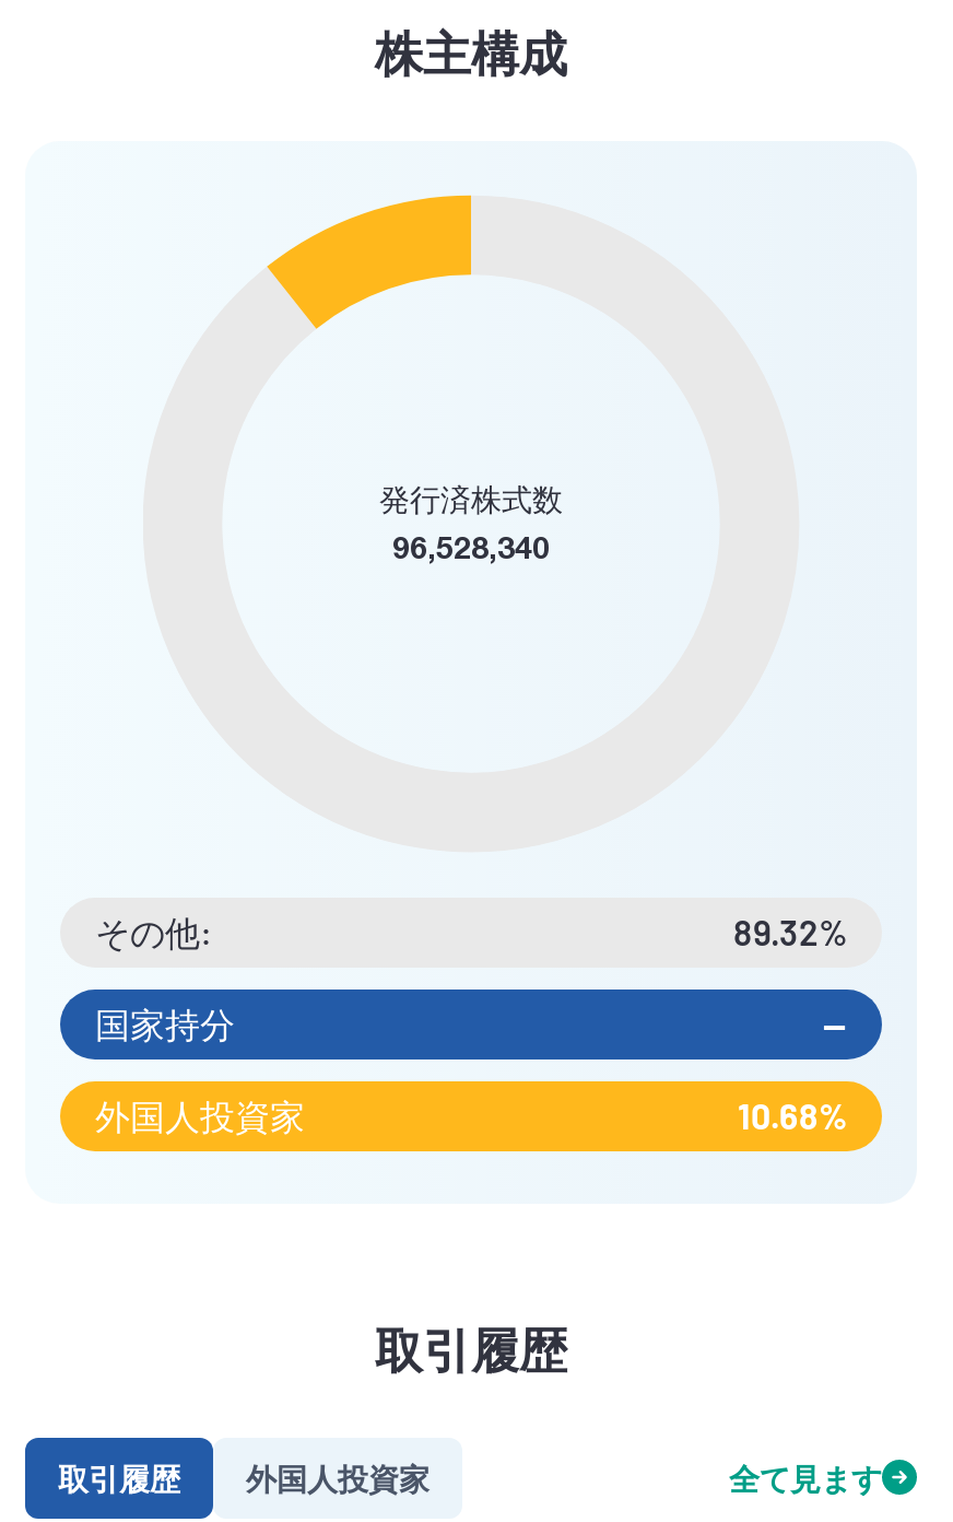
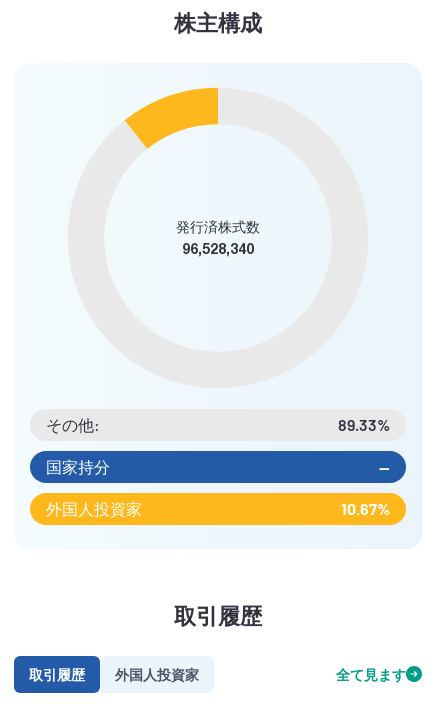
[733,910,847,952] 89.32% -> [338,415,390,434] 89.33%
[738,1094,847,1136] 10.68% -> [341,499,390,518] 10.67%

